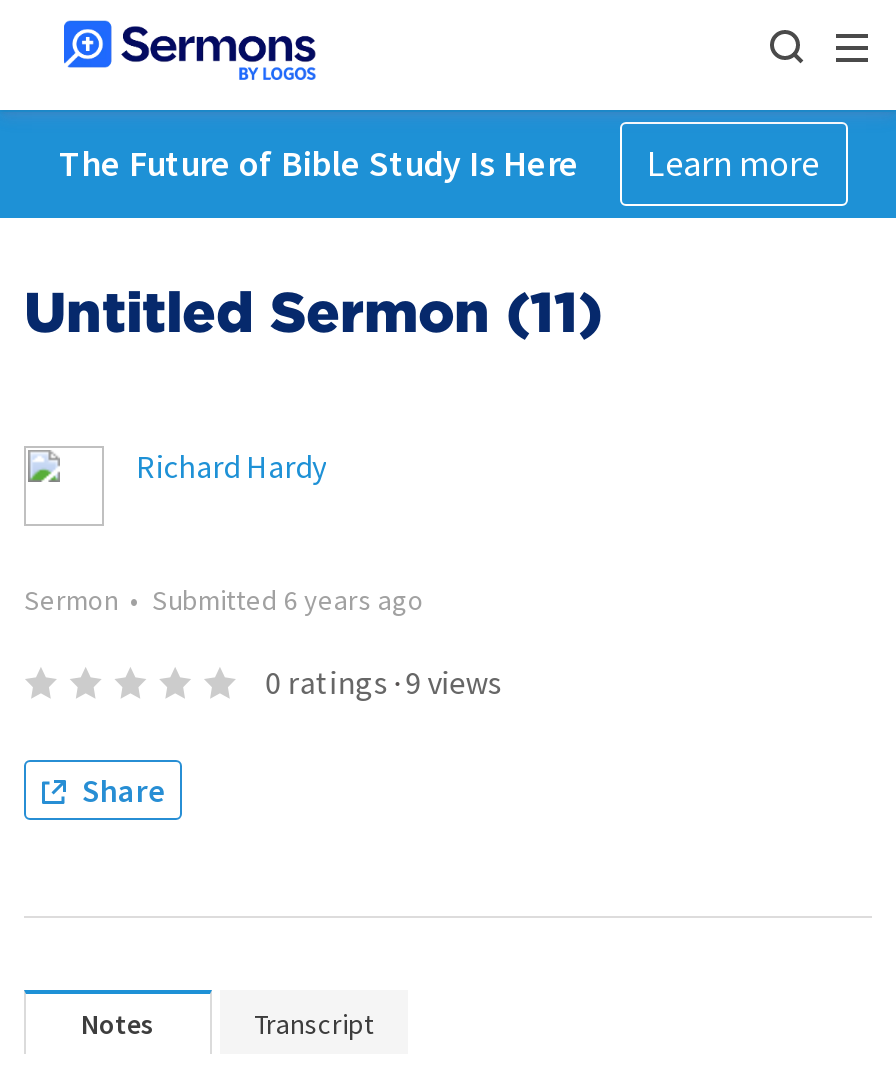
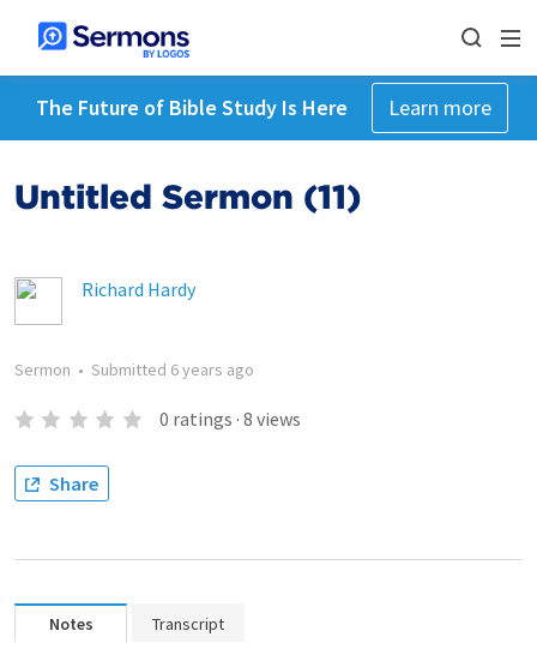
[265,662,501,702] 0 ratings · 9 views -> [159,407,301,431] 0 ratings · 8 views

